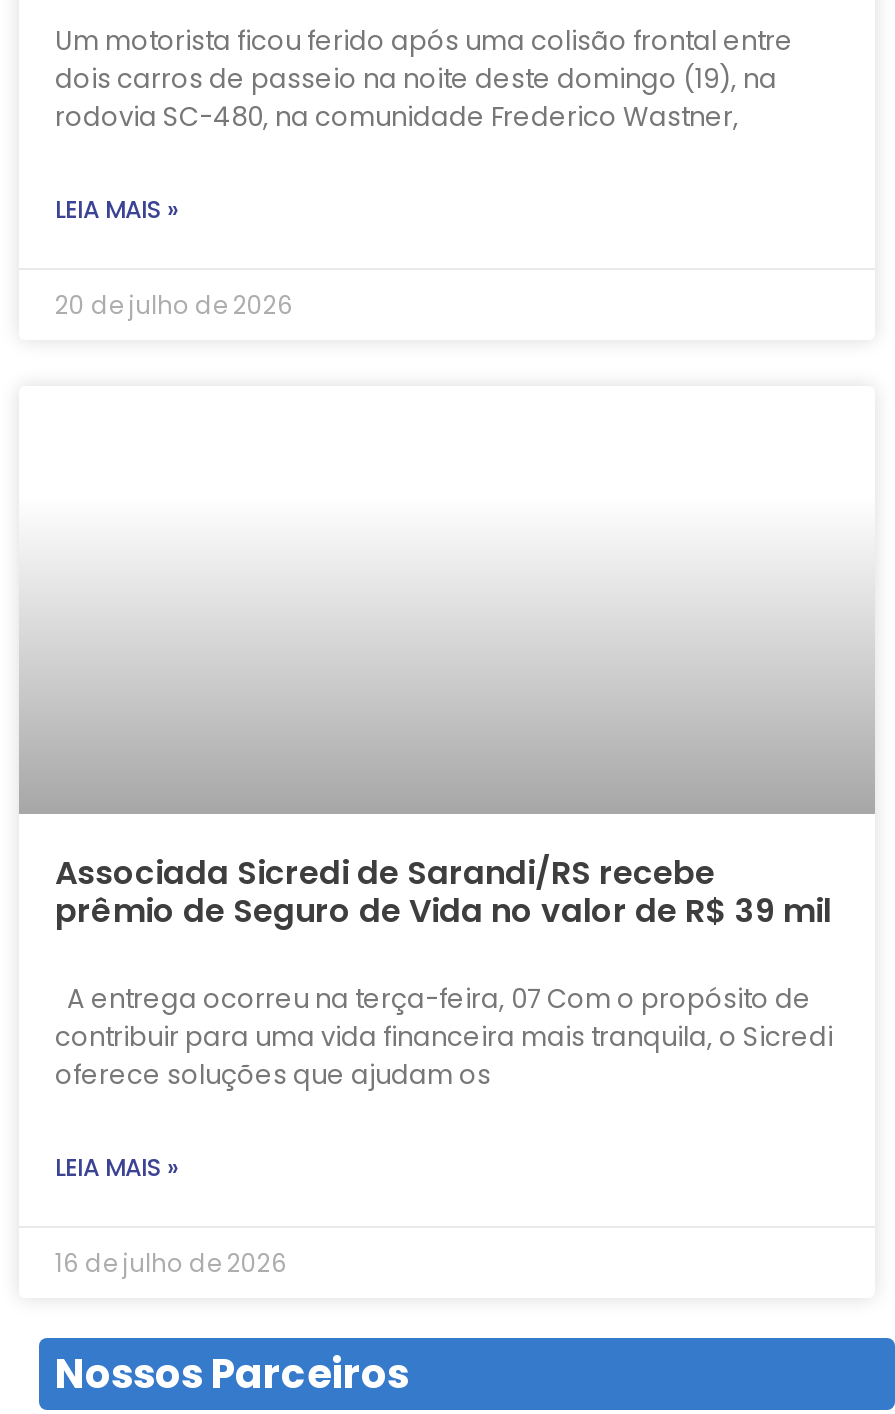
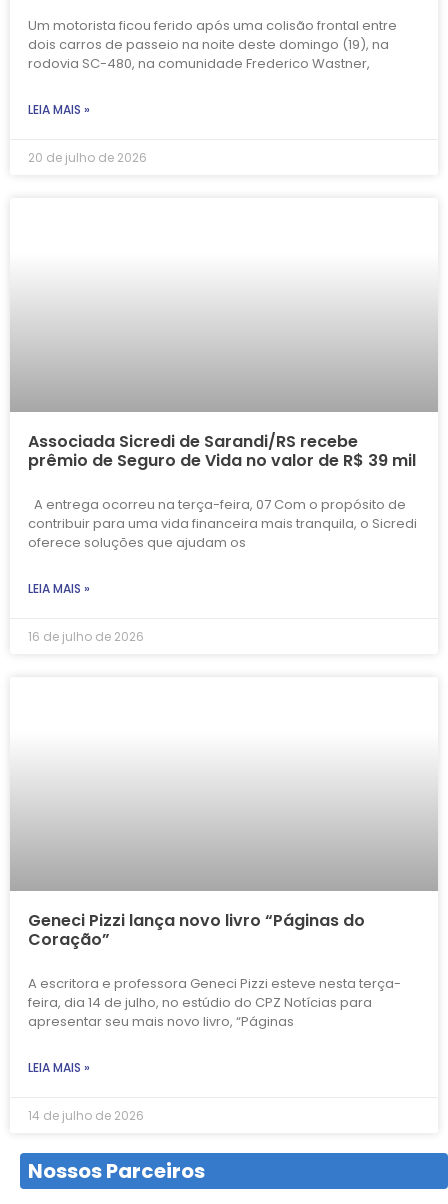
none -> [28,909,401,1124] Geneci Pizzi lança novo livro “Páginas do | Coração” | A escritora e professora Geneci Pizzi esteve nesta terça- | feira, dia 14 de julho, no estúdio do CPZ Notícias para | apresentar seu mais novo livro, “Páginas | LEIA MAIS » | 14 de julho de 2026

